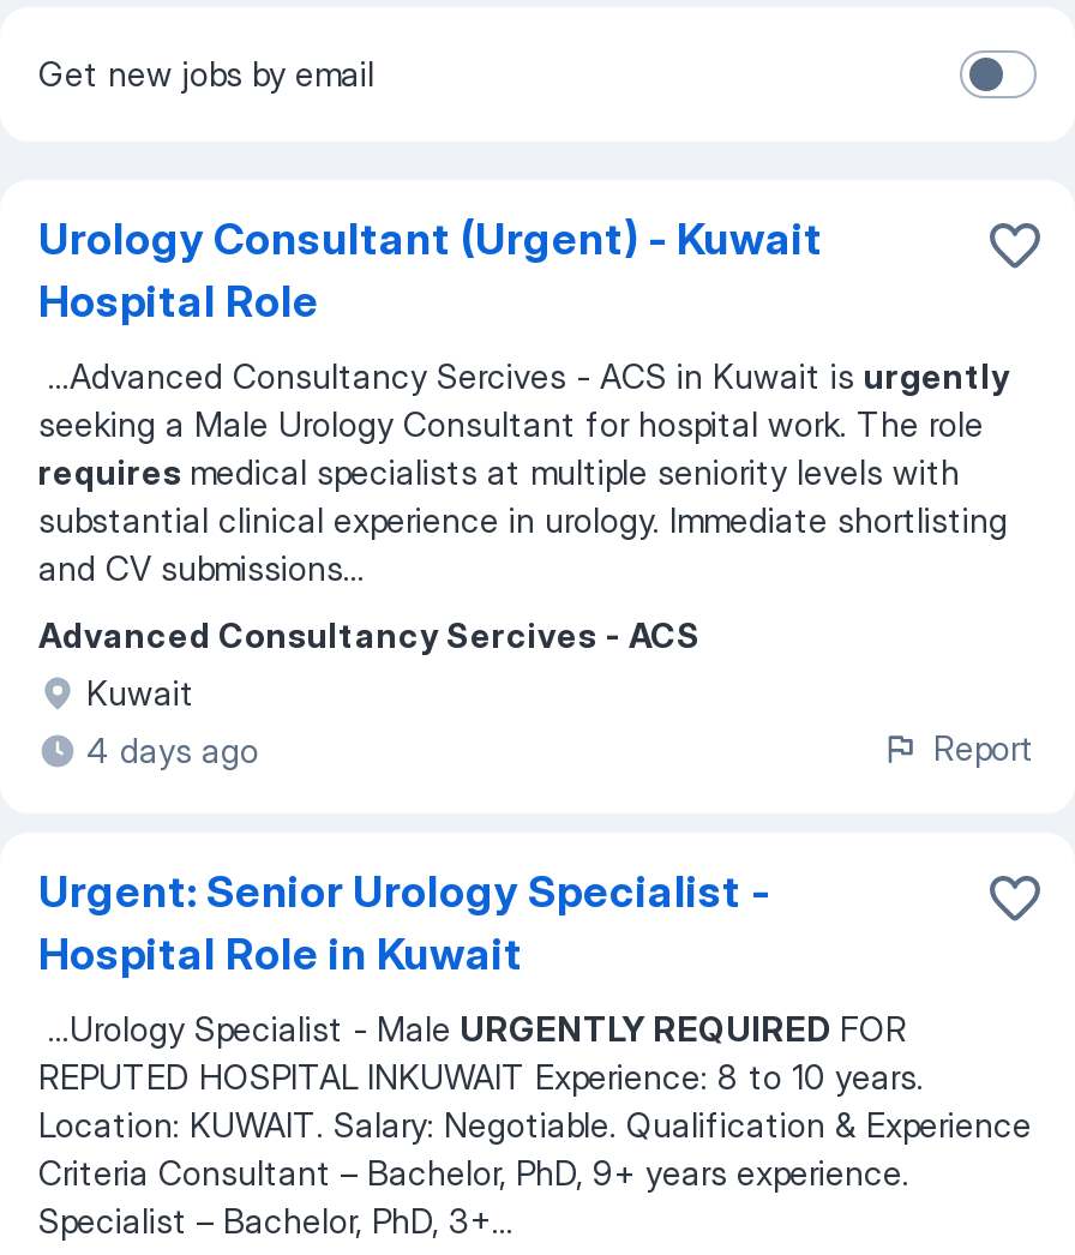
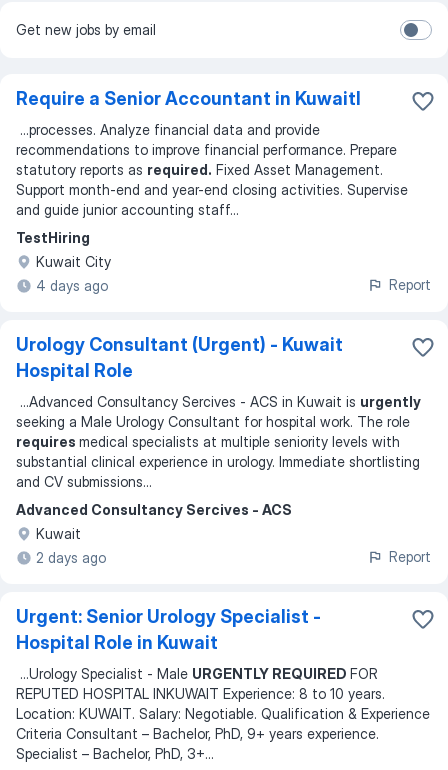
none -> [16,88,408,218] Require a Senior Accountant in Kuwaitl | ...processes. Analyze financial data and provide | recommendations to improve financial performance. Prepare | statutory reports as required. Fixed Asset Management. | Support month-end and year-end closing activities. Supervise | and guide junior accounting staff...
none -> [16,229,111,294] TestHiring | Kuwait City | 4 days ago
none -> [389,276,431,293] Report
[86,729,259,770] 4 days ago -> [36,549,106,566] 2 days ago

